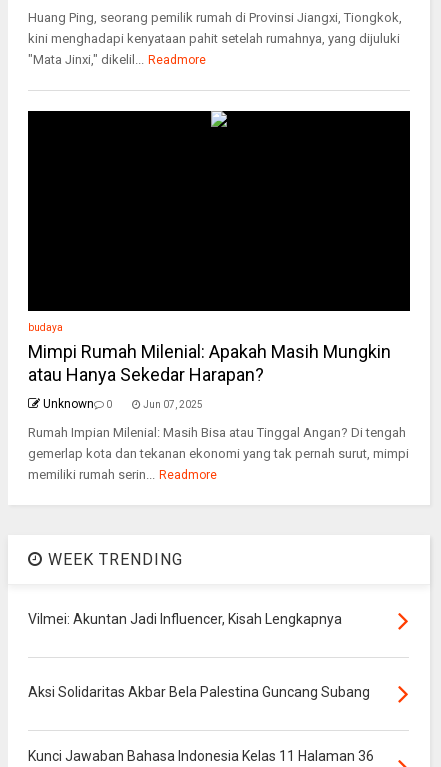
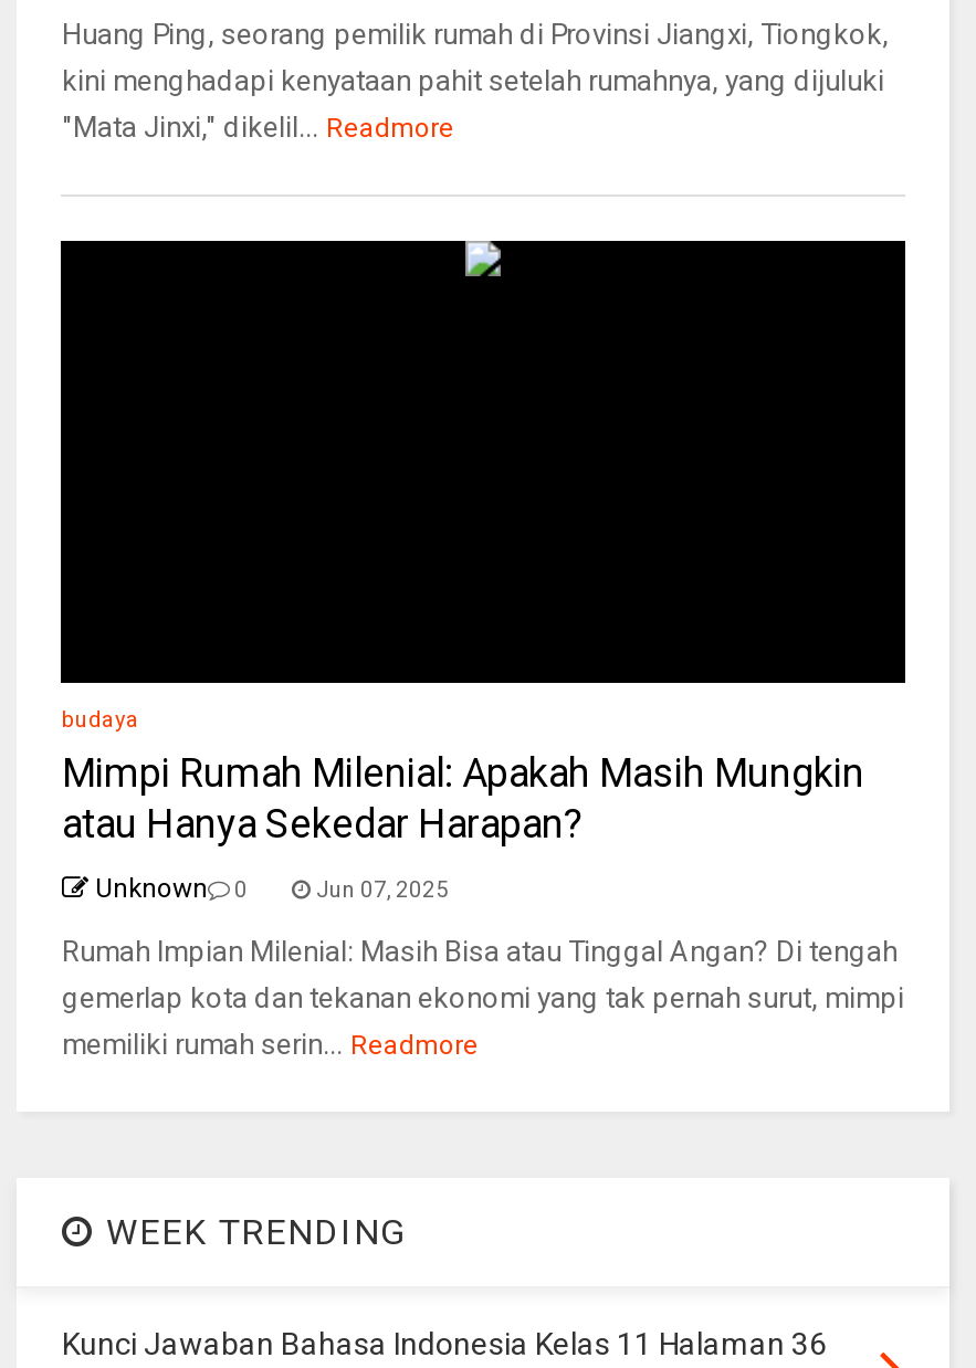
[28,611,342,627] Vilmei: Akuntan Jadi Influencer, Kisah Lengkapnya -> none
[28,684,370,700] Aksi Solidaritas Akbar Bela Palestina Guncang Subang -> none

